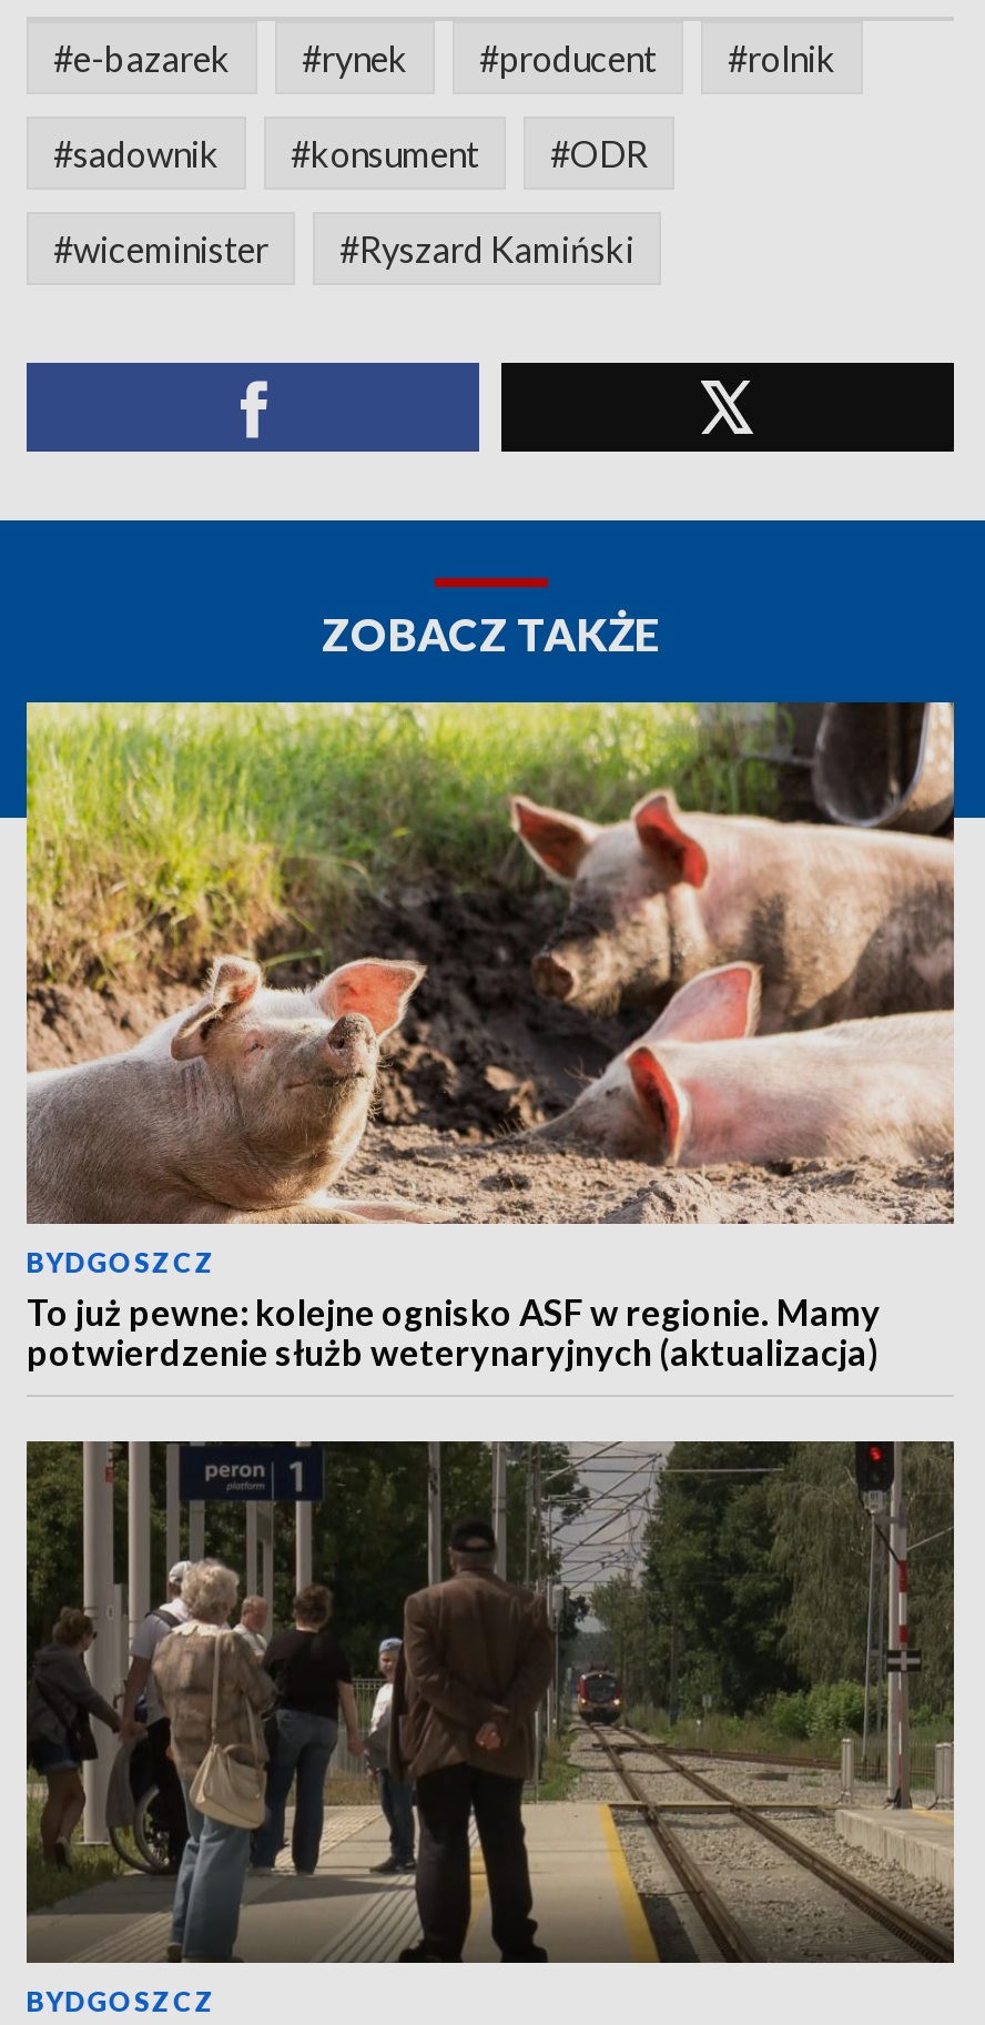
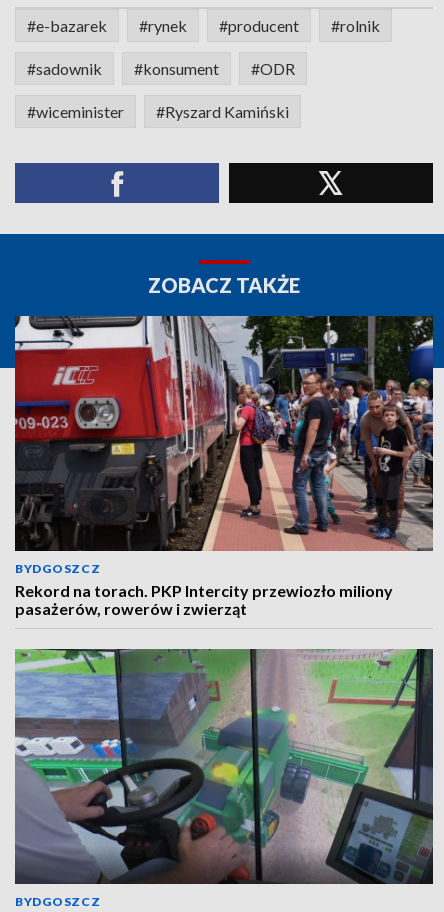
[24,700,956,1373] [image] | To już pewne: kolejne ognisko ASF w regionie. Mamy | potwierdzenie służb weterynaryjnych (aktualizacja) -> [14,315,434,618] [image] | Rekord na torach. PKP Intercity przewiozło miliony | pasażerów, rowerów i zwierząt
[24,1439,956,1963] [image] -> [14,648,434,884] [image]

